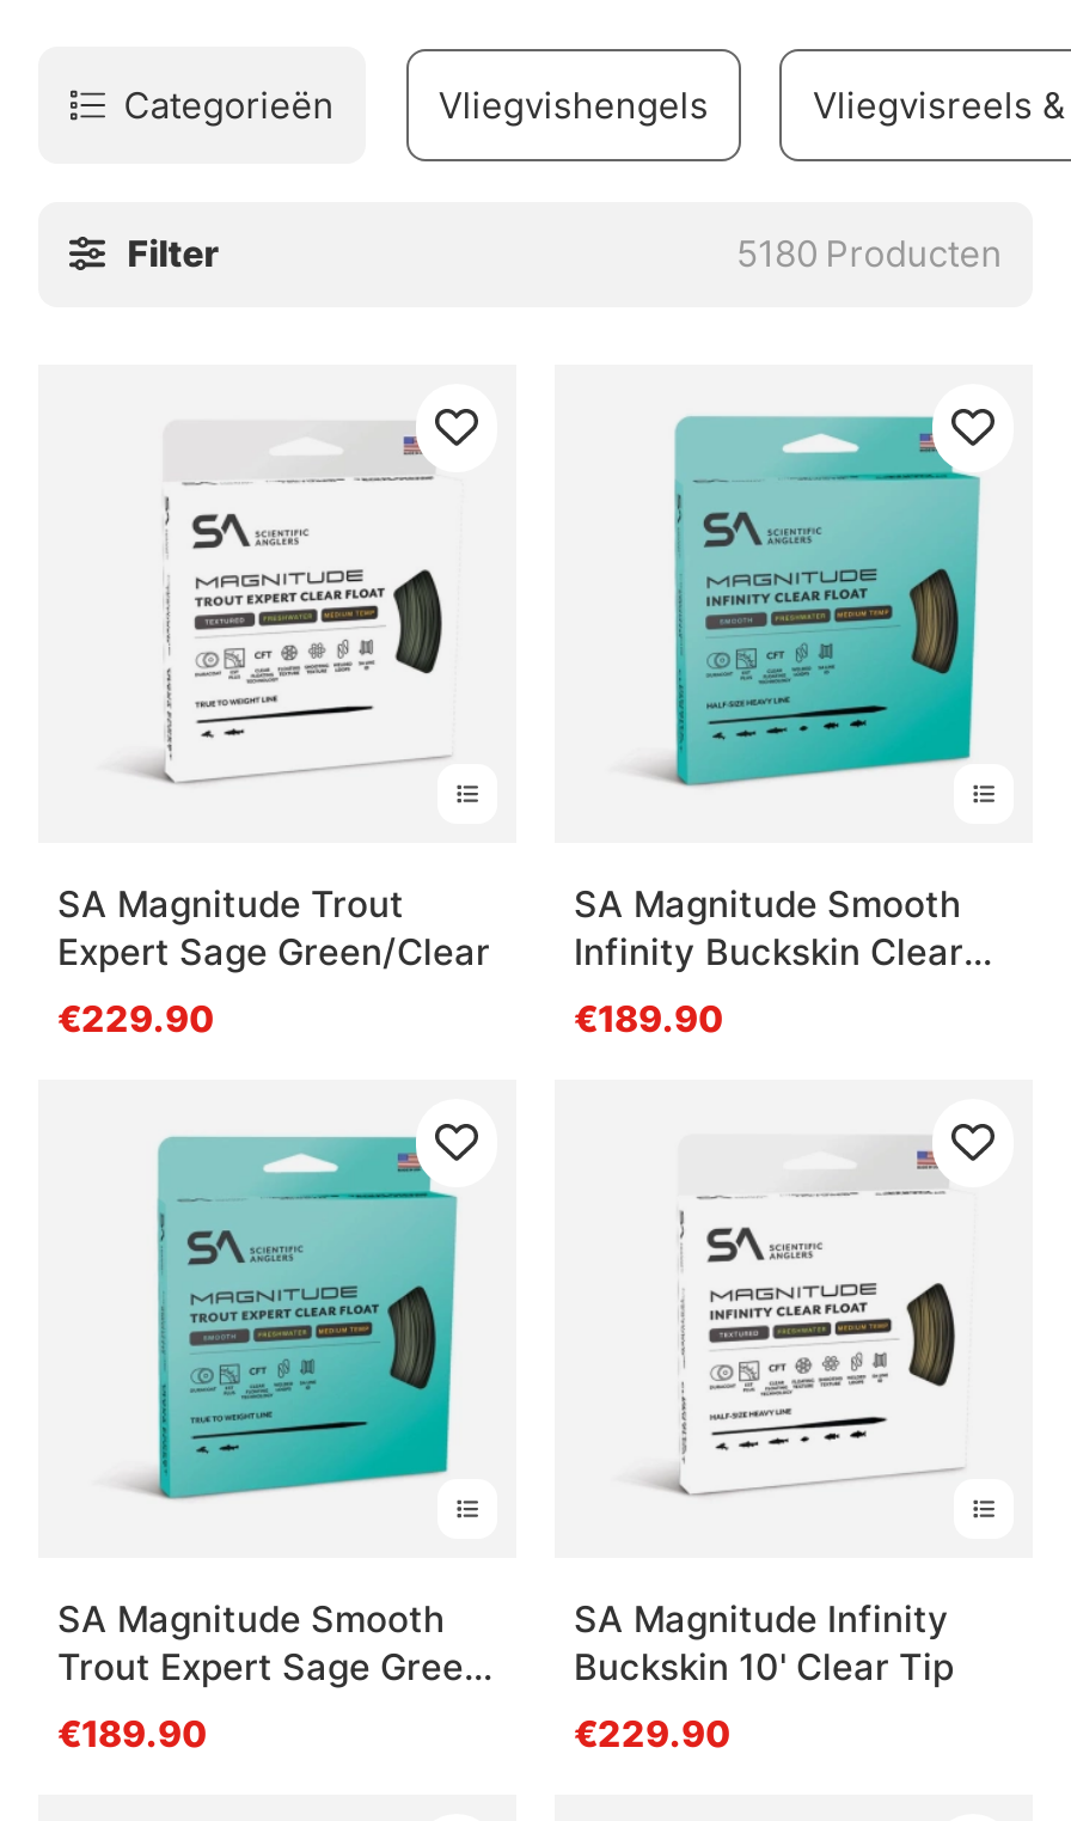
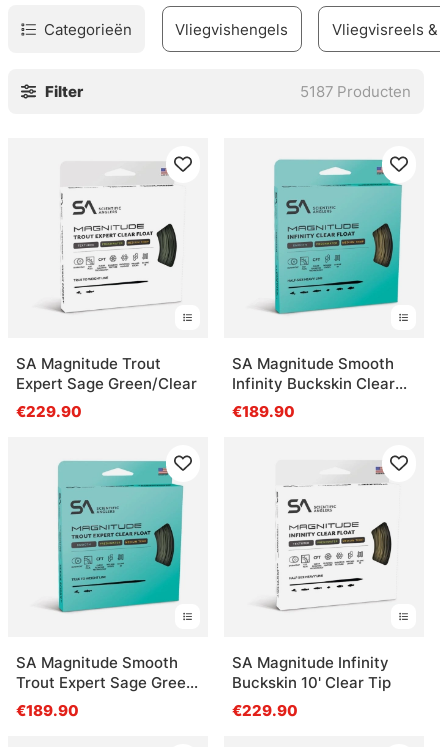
[736,231,1002,277] 5180 Producten -> [300,82,411,101] 5187 Producten

